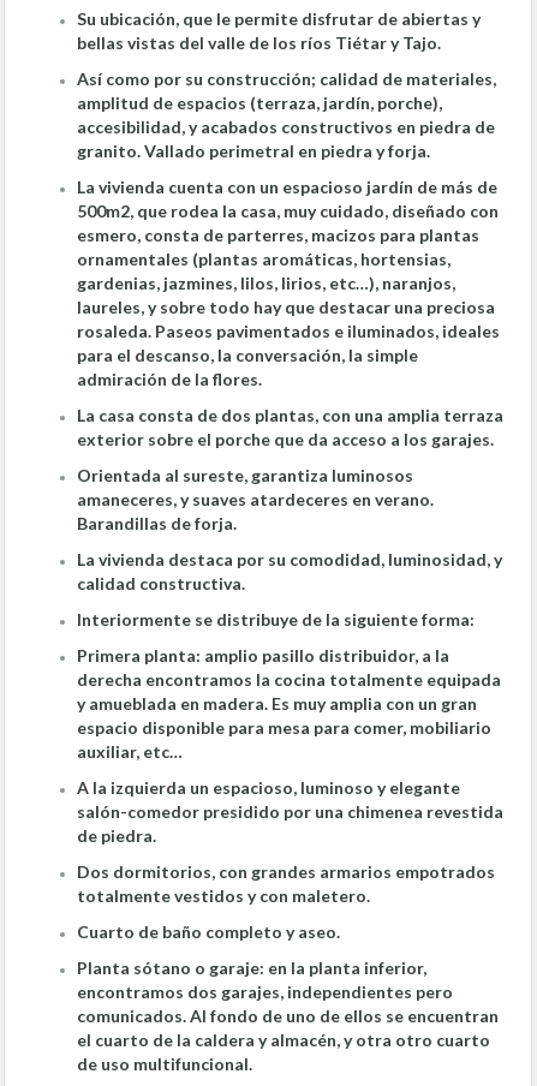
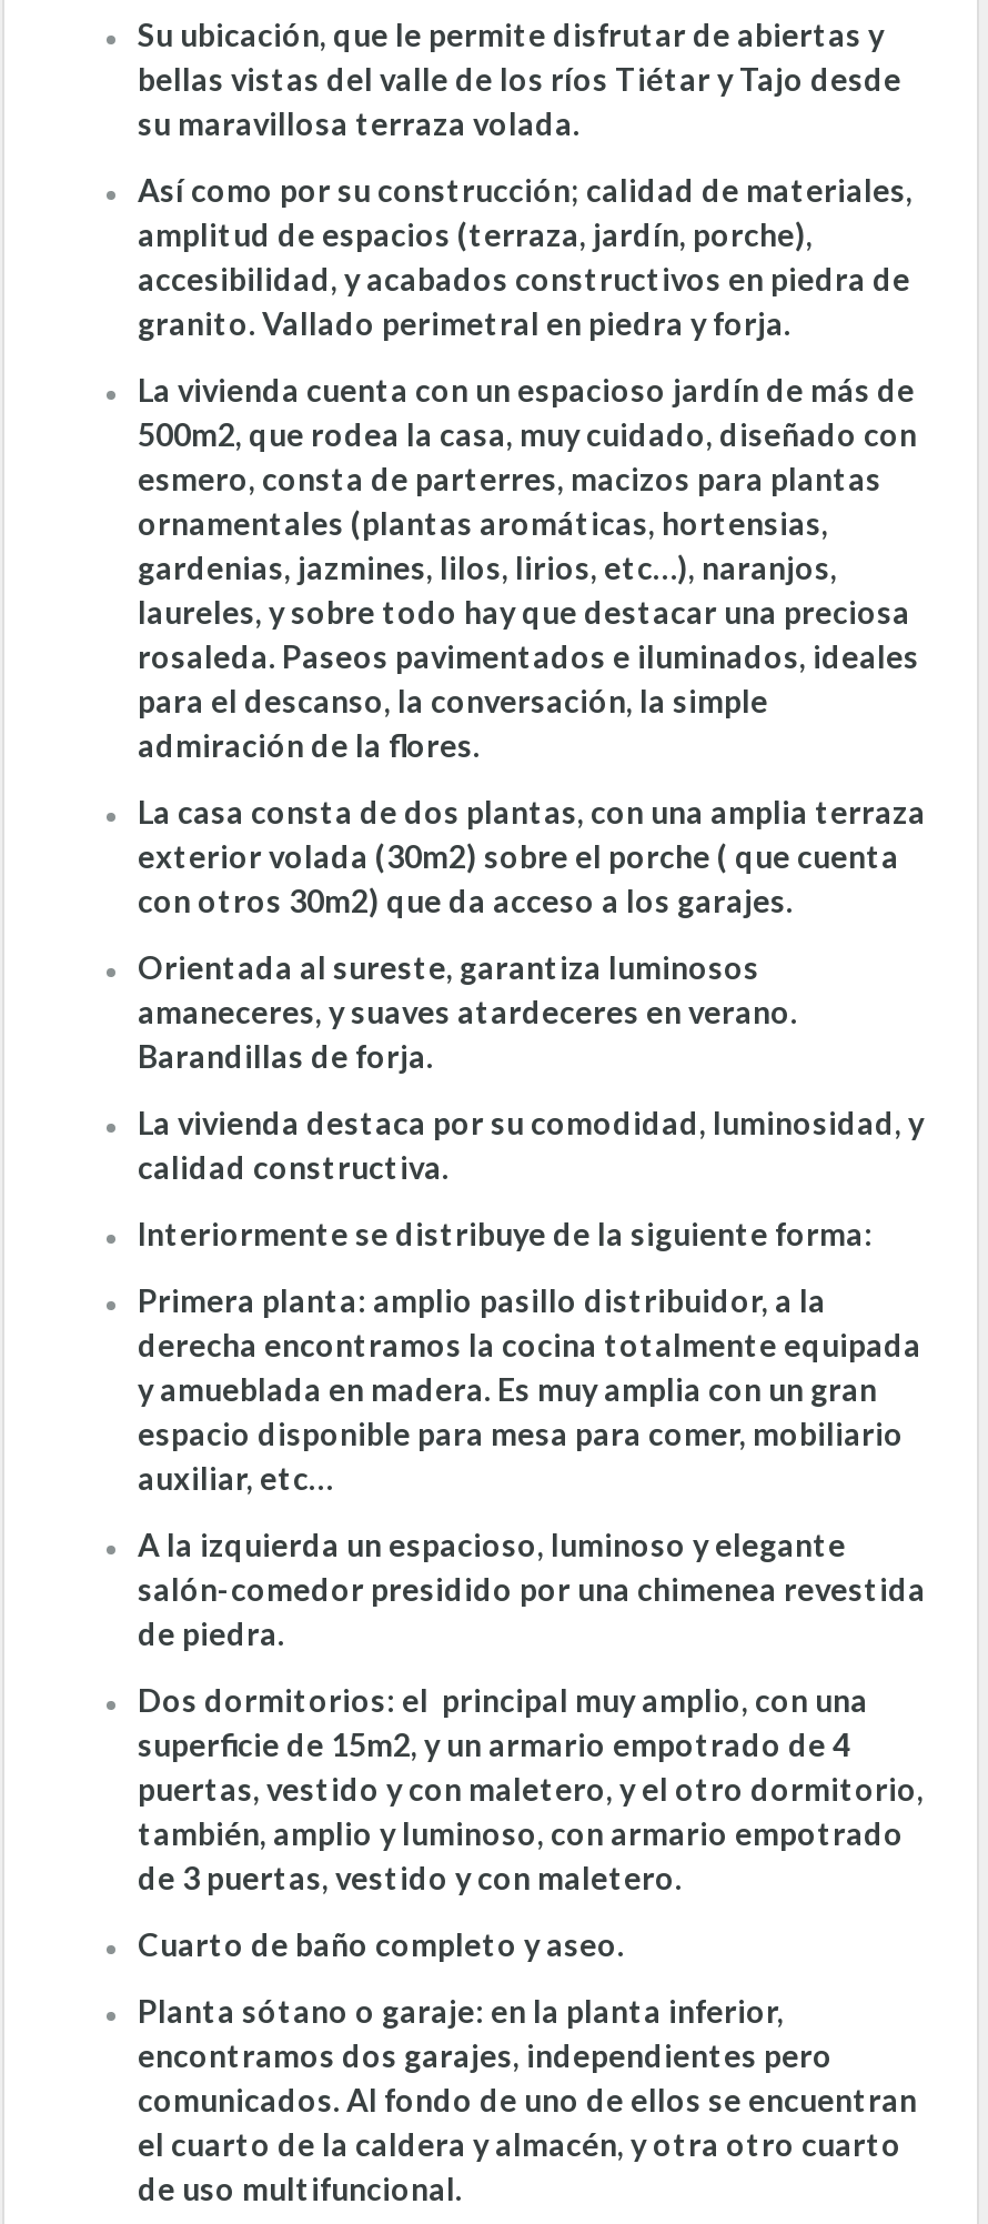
[77,33,441,53] bellas vistas del valle de los ríos Tiétar y Tajo. -> [138,61,901,143] bellas vistas del valle de los ríos Tiétar y Tajo desde | su maravillosa terraza volada.
[77,429,494,450] exterior sobre el porche que da acceso a los garajes. -> [138,838,899,920] exterior volada (30m2) sobre el porche ( que cuenta | con otros 30m2) que da acceso a los garajes.
[77,862,495,906] Dos dormitorios, con grandes armarios empotrados | totalmente vestidos y con maletero. -> [138,1682,924,1897] Dos dormitorios: el principal muy amplio, con una | superficie de 15m2, y un armario empotrado de 4 | puertas, vestido y con maletero, y el otro dormitorio, | también, amplio y luminoso, con armario empotrado | de 3 puertas, vestido y con maletero.

